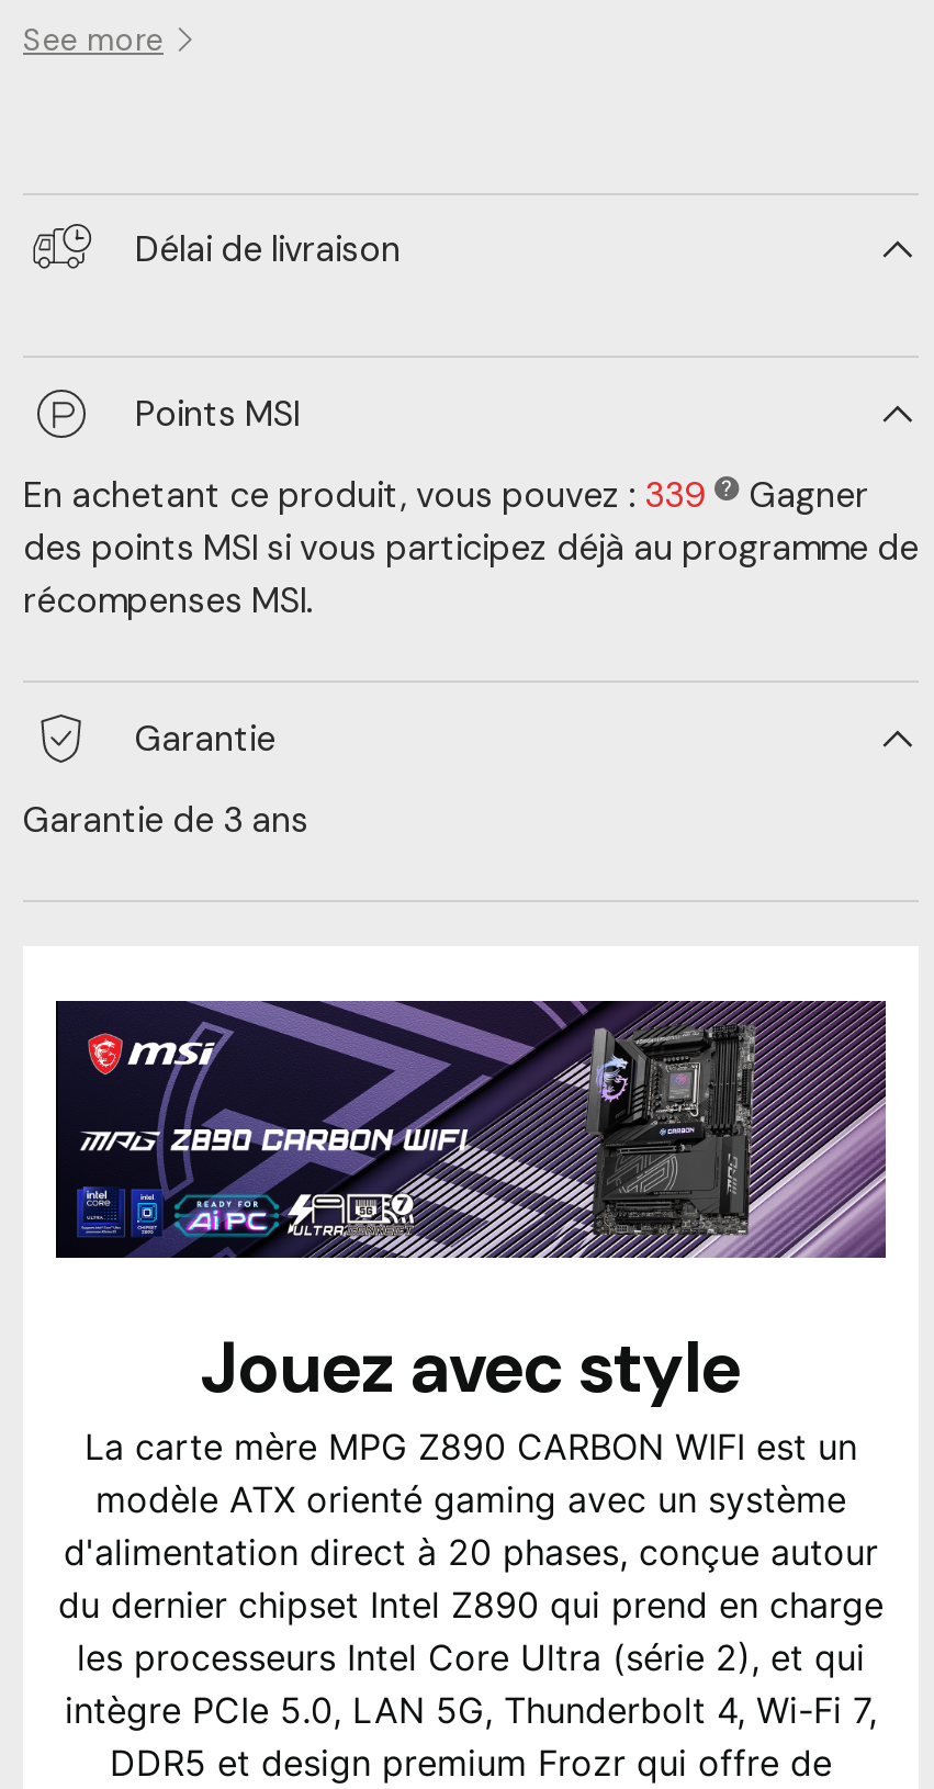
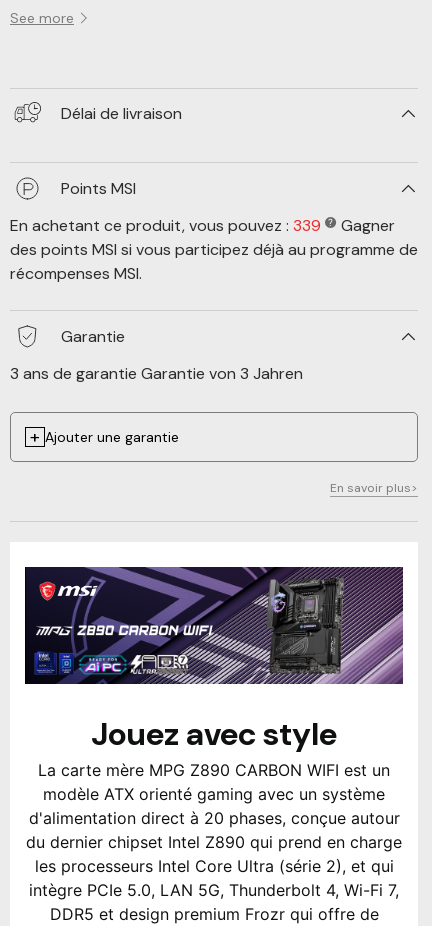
[23,797,308,843] Garantie de 3 ans -> [10,363,411,496] 3 ans de garantie Garantie von 3 Jahren | + Ajouter une garantie | En savoir plus

